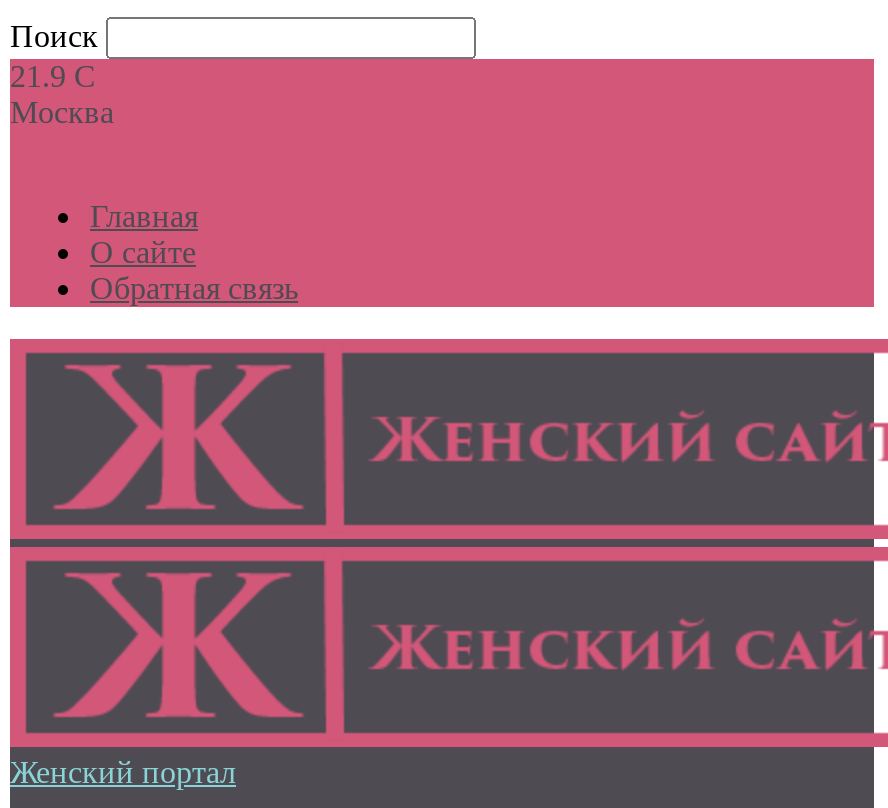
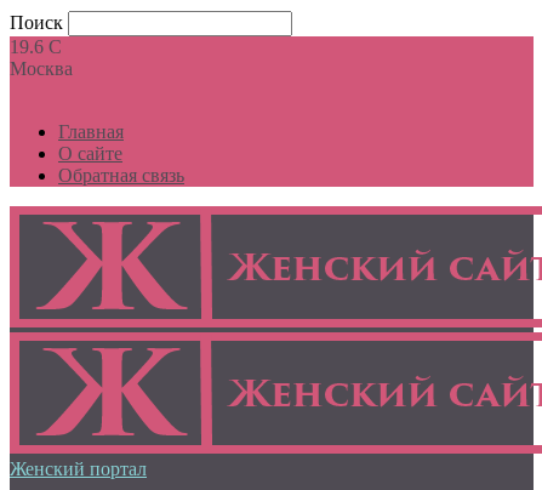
[10,59,96,93] 21.9 C -> [10,36,62,57] 19.6 C

